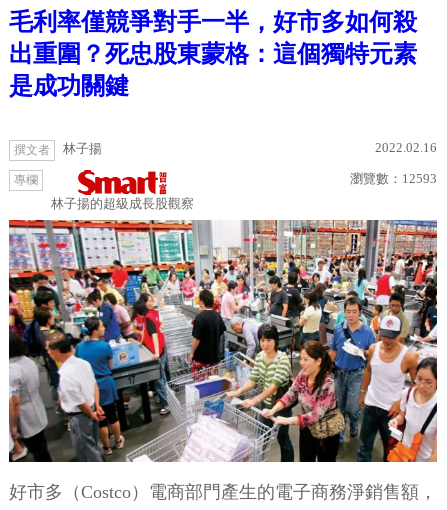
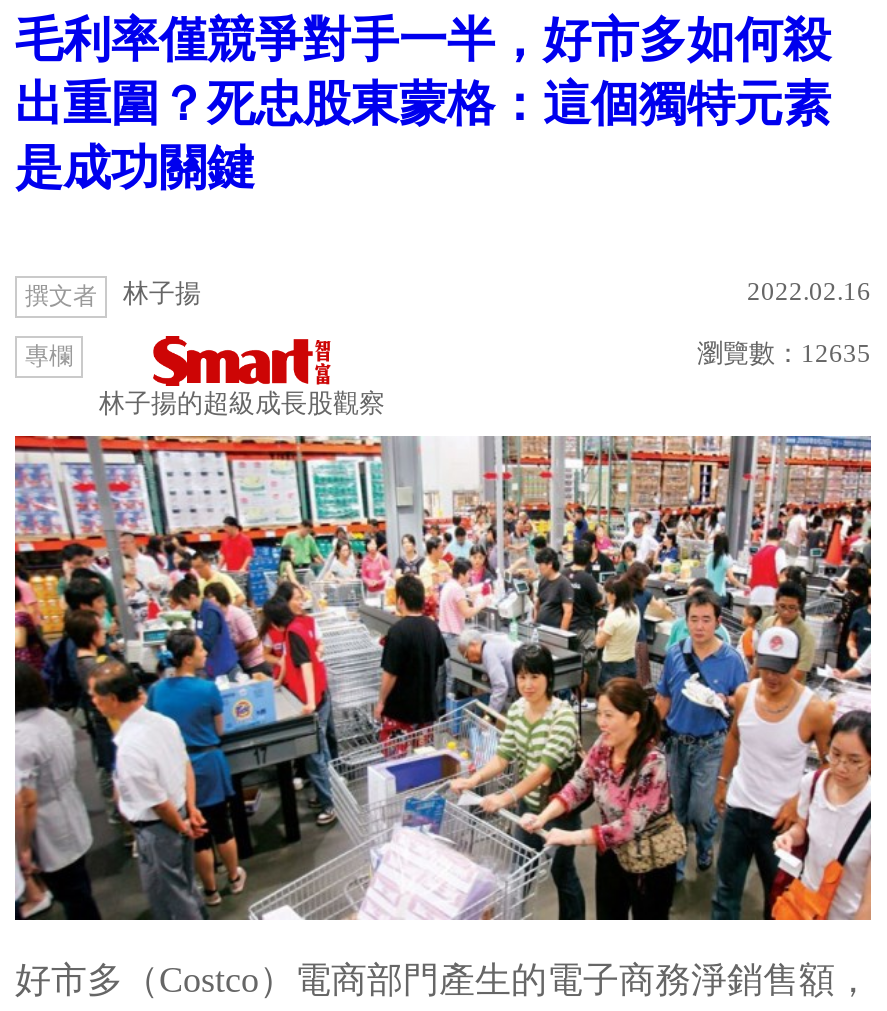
[350,171,437,186] 瀏覽數：12593 -> [697,338,871,368] 瀏覽數：12635

